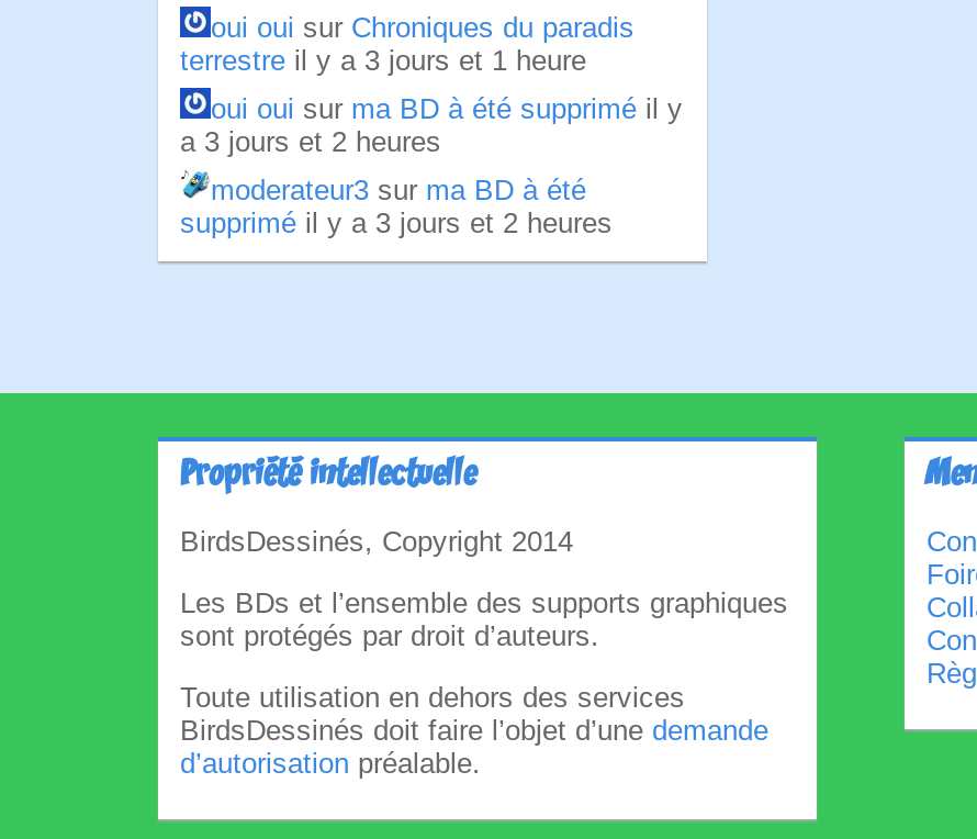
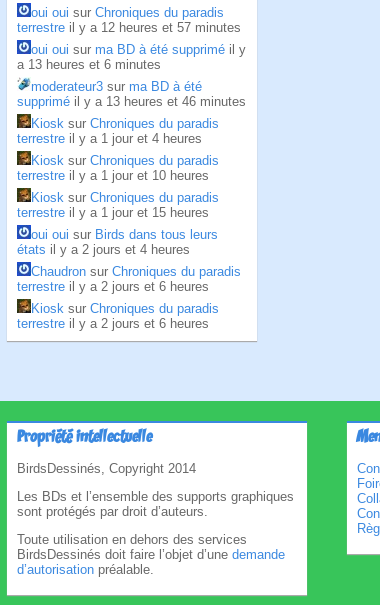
[180,44,586,77] terrestre il y a 3 jours et 1 heure -> [17,20,241,35] terrestre il y a 12 heures et 57 minutes
[180,125,441,158] a 3 jours et 2 heures -> [17,57,161,72] a 13 heures et 6 minutes
[180,206,613,239] supprimé il y a 3 jours et 2 heures -> [17,94,246,331] supprimé il y a 13 heures et 46 minutes | Kiosk sur Chroniques du paradis | terrestre il y a 1 jour et 4 heures | Kiosk sur Chroniques du paradis | terrestre il y a 1 jour et 10 heures | Kiosk sur Chroniques du paradis | terrestre il y a 1 jour et 15 heures | oui oui sur Birds dans tous leurs | états il y a 2 jours et 4 heures | Chaudron sur Chroniques du paradis | terrestre il y a 2 jours et 6 heures | Kiosk sur Chroniques du paradis | terrestre il y a 2 jours et 6 heures

